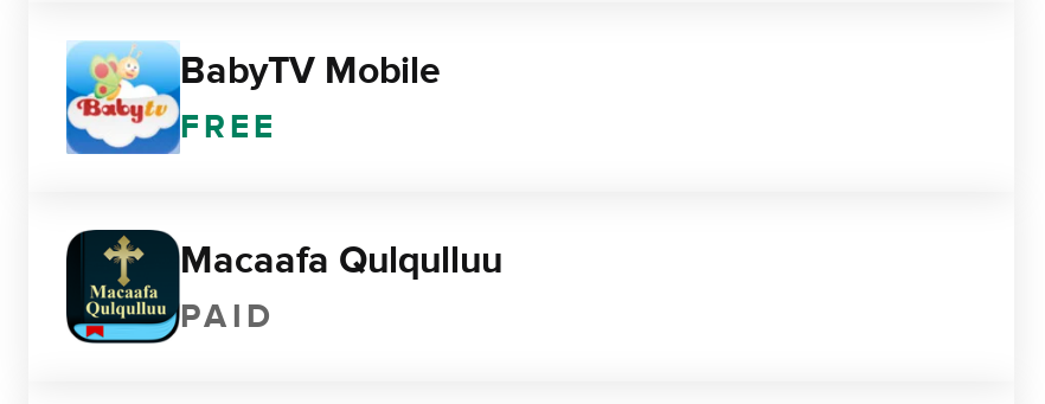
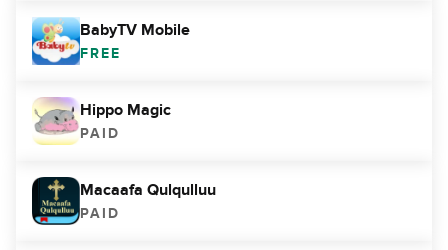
none -> [32,97,171,145] [image] | Hippo Magic | PAID

